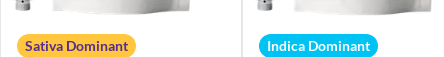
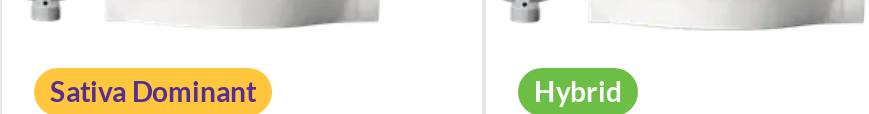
[267,37,370,54] Indica Dominant -> [534,74,622,108] Hybrid

